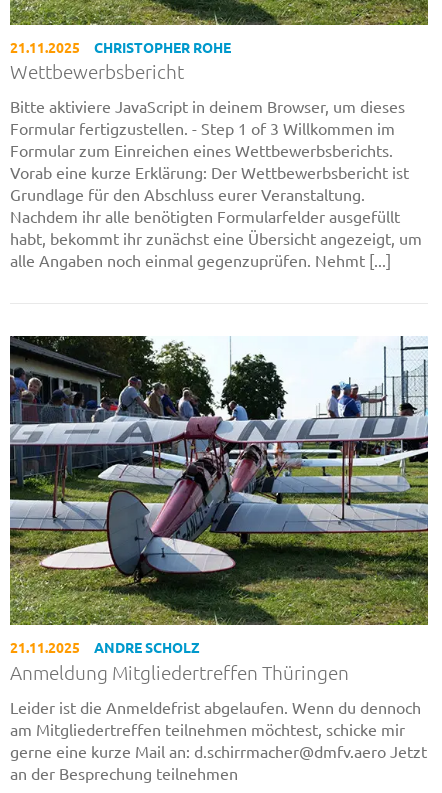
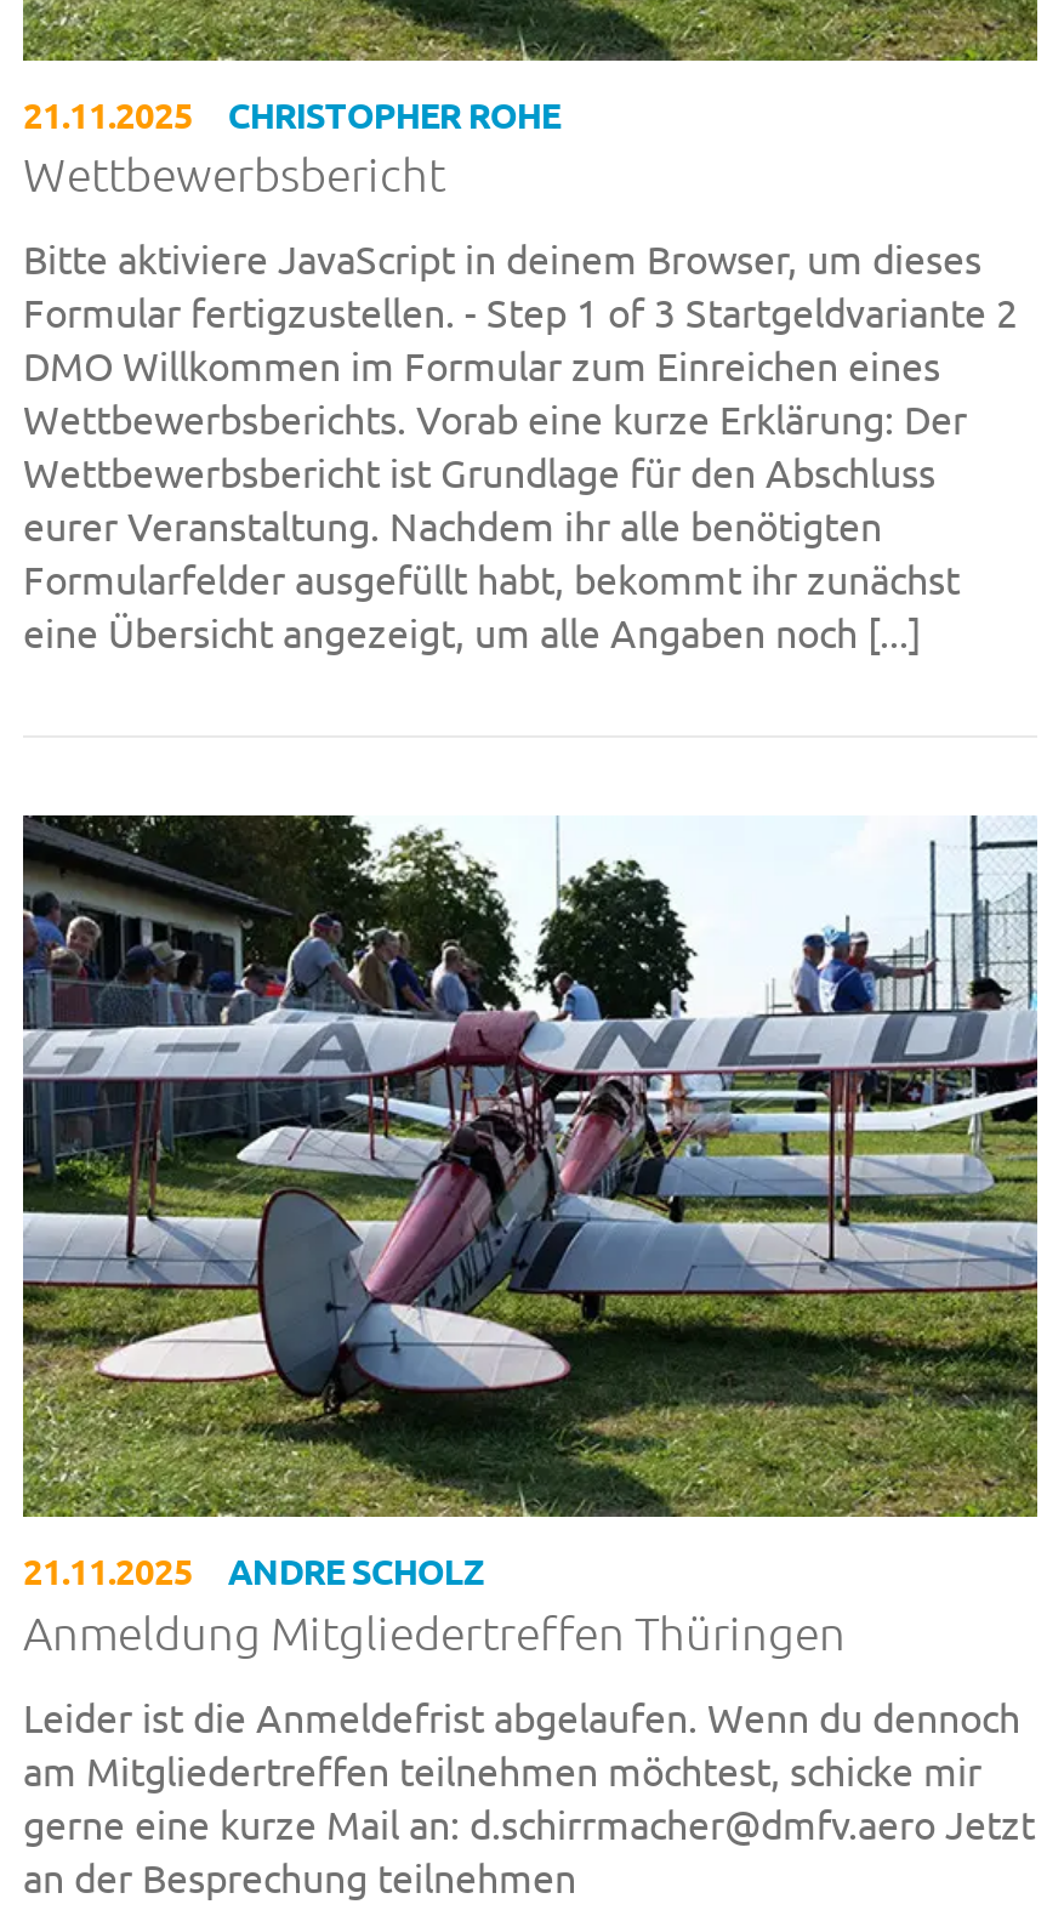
[10,118,422,270] Formular fertigzustellen. - Step 1 of 3 Willkommen im | Formular zum Einreichen eines Wettbewerbsberichts. | Vorab eine kurze Erklärung: Der Wettbewerbsbericht ist | Grundlage für den Abschluss eurer Veranstaltung. | Nachdem ihr alle benötigten Formularfelder ausgefüllt | habt, bekommt ihr zunächst eine Übersicht angezeigt, um | alle Angaben noch einmal gegenzuprüfen. Nehmt [...] -> [23,286,1018,655] Formular fertigzustellen. - Step 1 of 3 Startgeldvariante 2 | DMO Willkommen im Formular zum Einreichen eines | Wettbewerbsberichts. Vorab eine kurze Erklärung: Der | Wettbewerbsbericht ist Grundlage für den Abschluss | eurer Veranstaltung. Nachdem ihr alle benötigten | Formularfelder ausgefüllt habt, bekommt ihr zunächst | eine Übersicht angezeigt, um alle Angaben noch [...]

